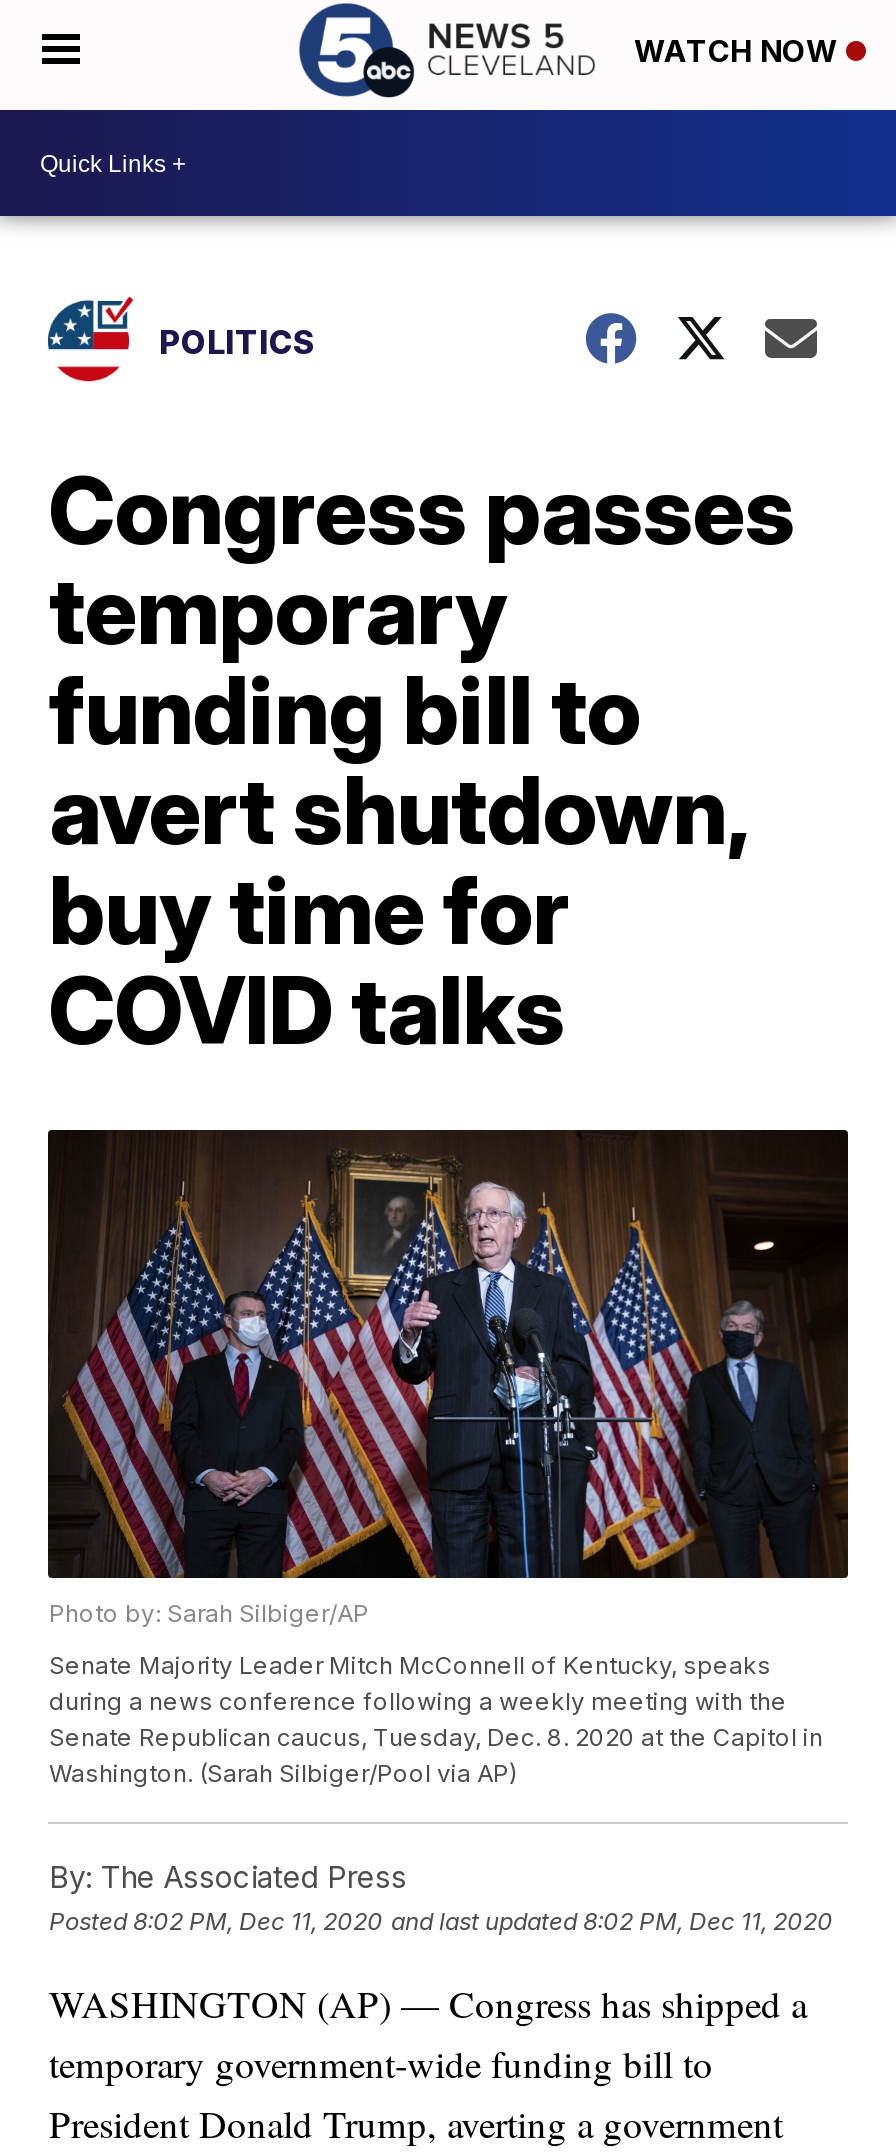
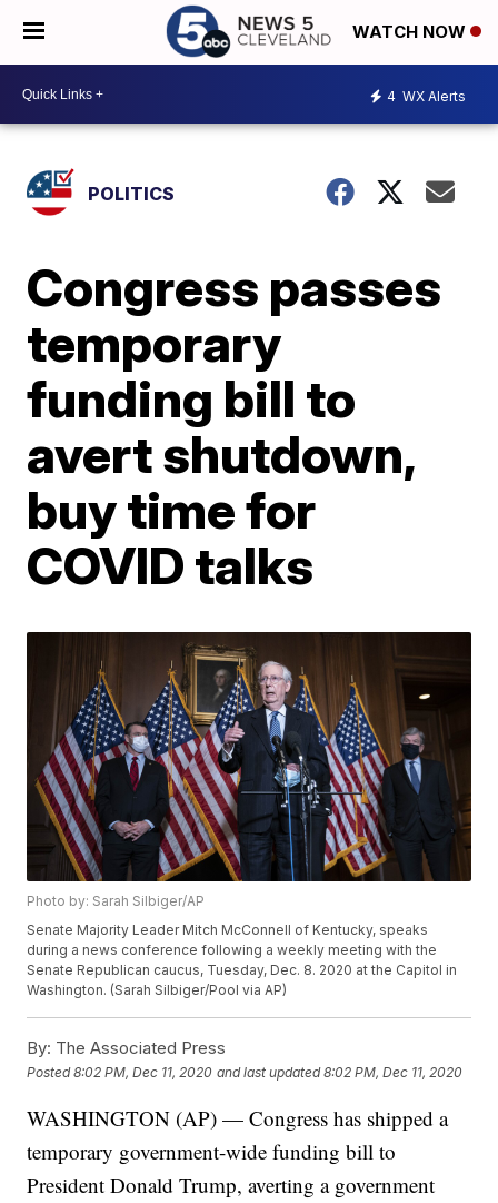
none -> [387,87,466,104] 4 WX Alerts

